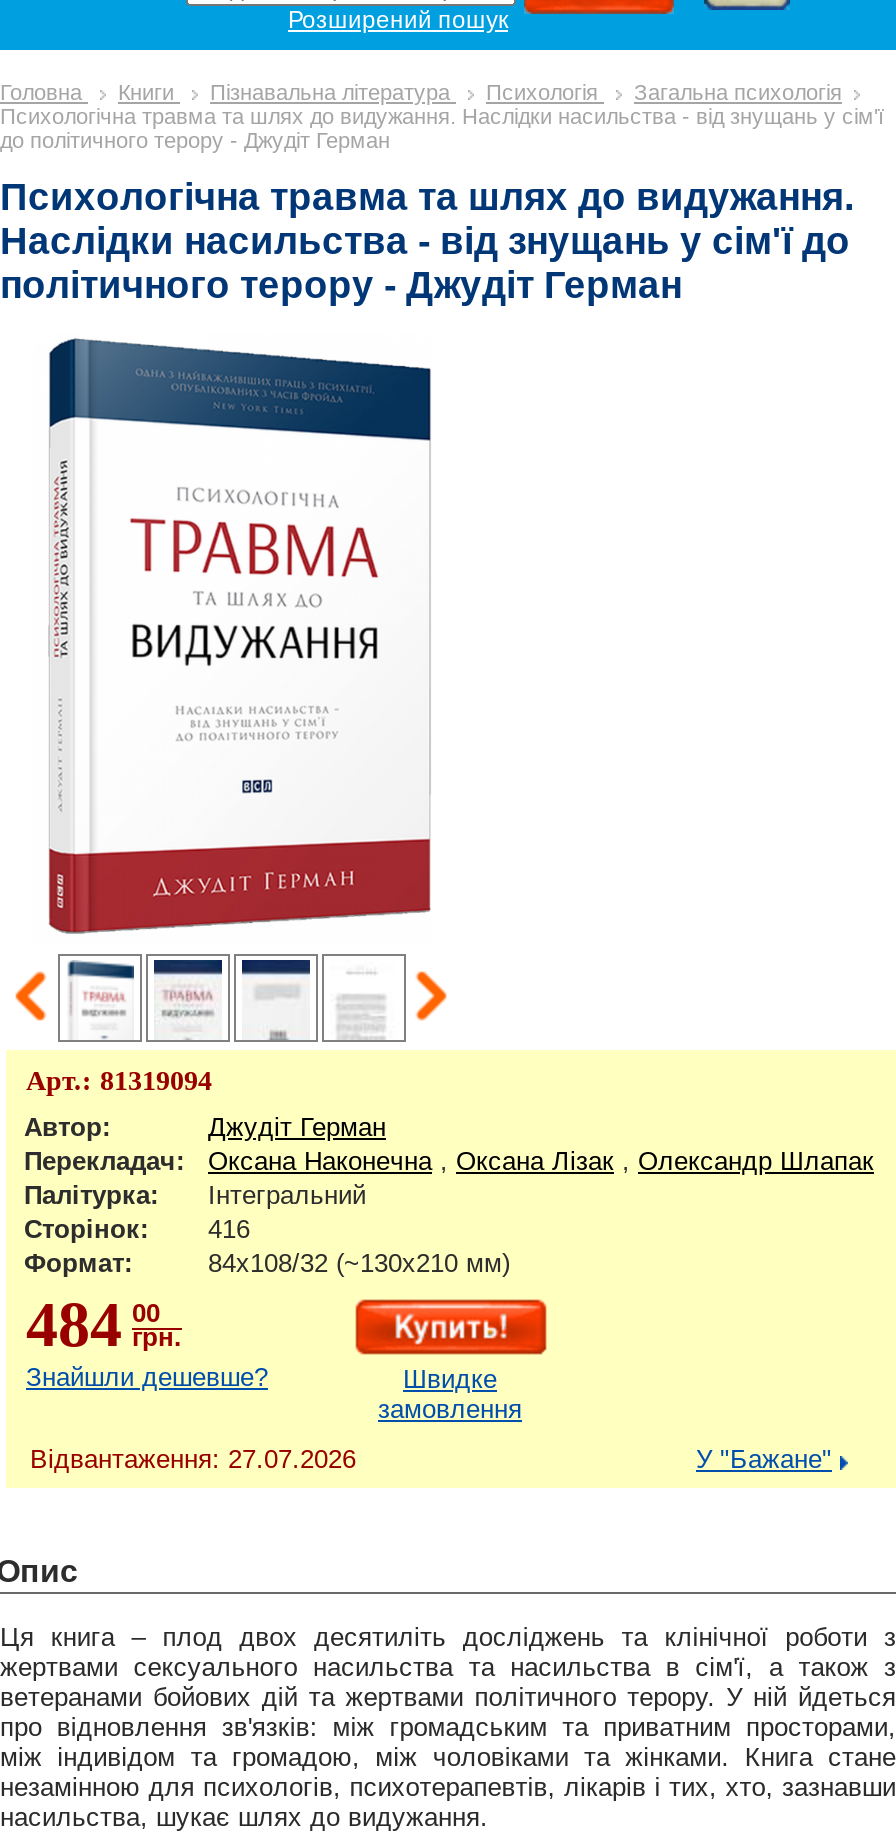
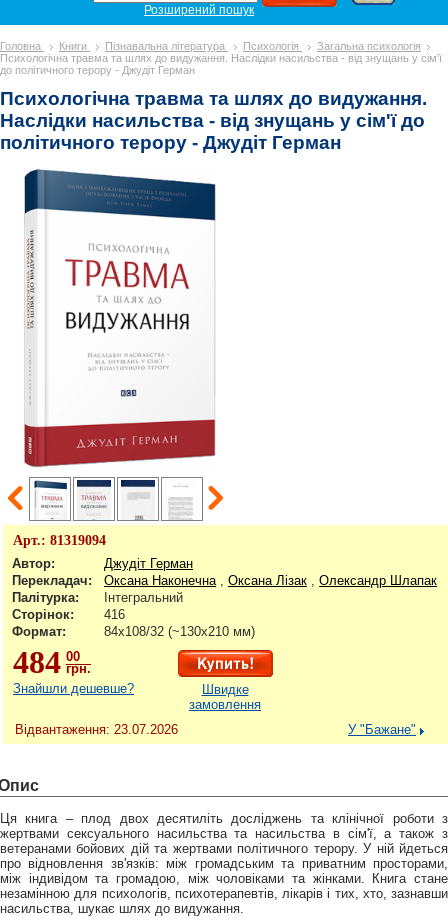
[30,1444,356,1474] Відвантаження: 27.07.2026 -> [15,722,178,737] Відвантаження: 23.07.2026

